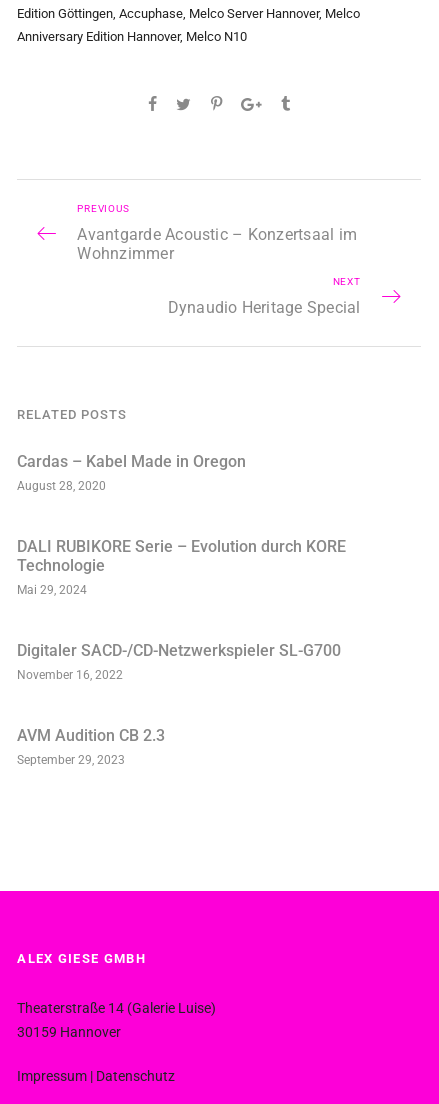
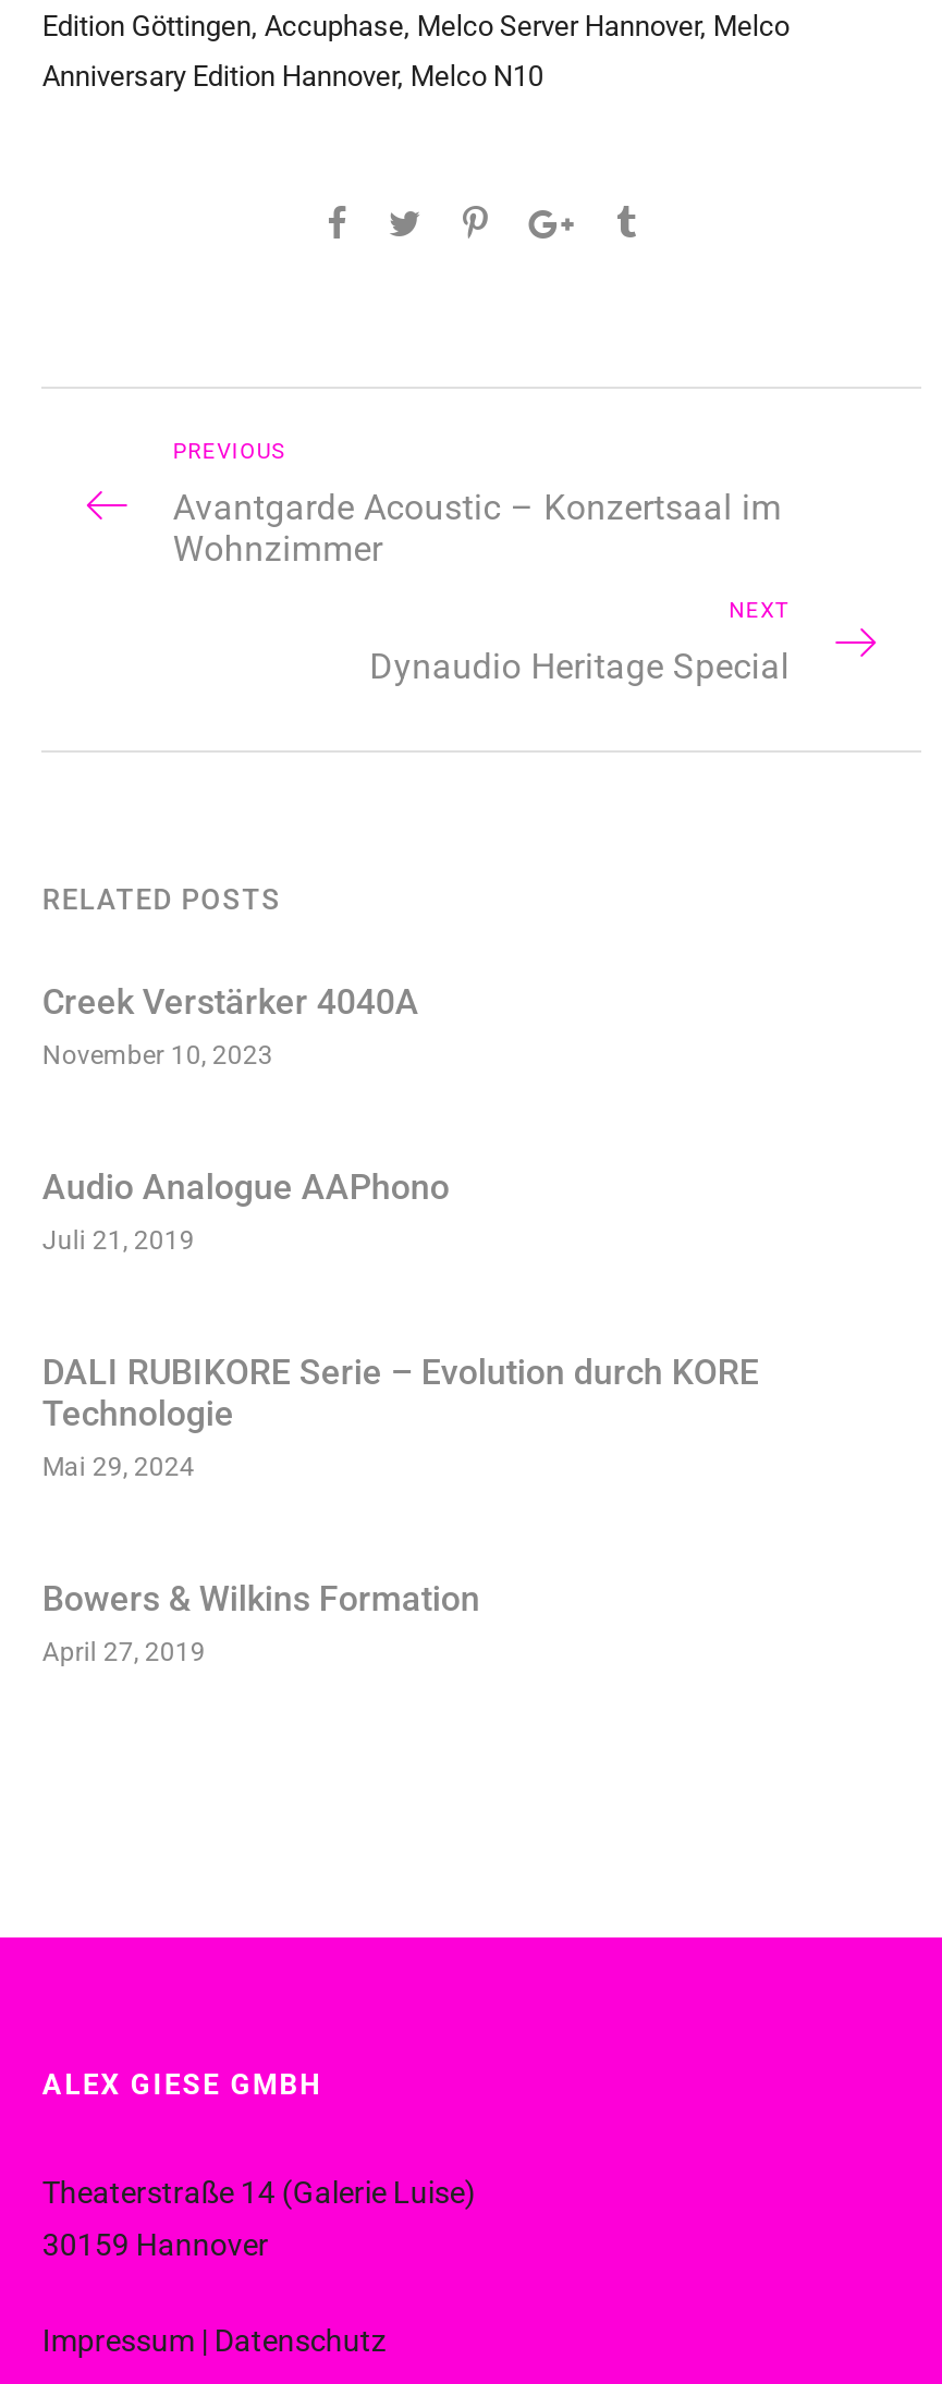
[17,452,246,493] Cardas – Kabel Made in Oregon | August 28, 2020 -> [42,981,450,1256] Creek Verstärker 4040A | November 10, 2023 | Audio Analogue AAPhono | Juli 21, 2019
moved [17,537,346,597] -> [42,1352,759,1482]: DALI RUBIKORE Serie – Evolution durch KORE | Technologie | Mai 29, 2024
[17,641,341,767] Digitaler SACD-/CD-Netzwerkspieler SL-G700 | November 16, 2022 | AVM Audition CB 2.3 | September 29, 2023 -> [42,1578,480,1667] Bowers & Wilkins Formation | April 27, 2019

